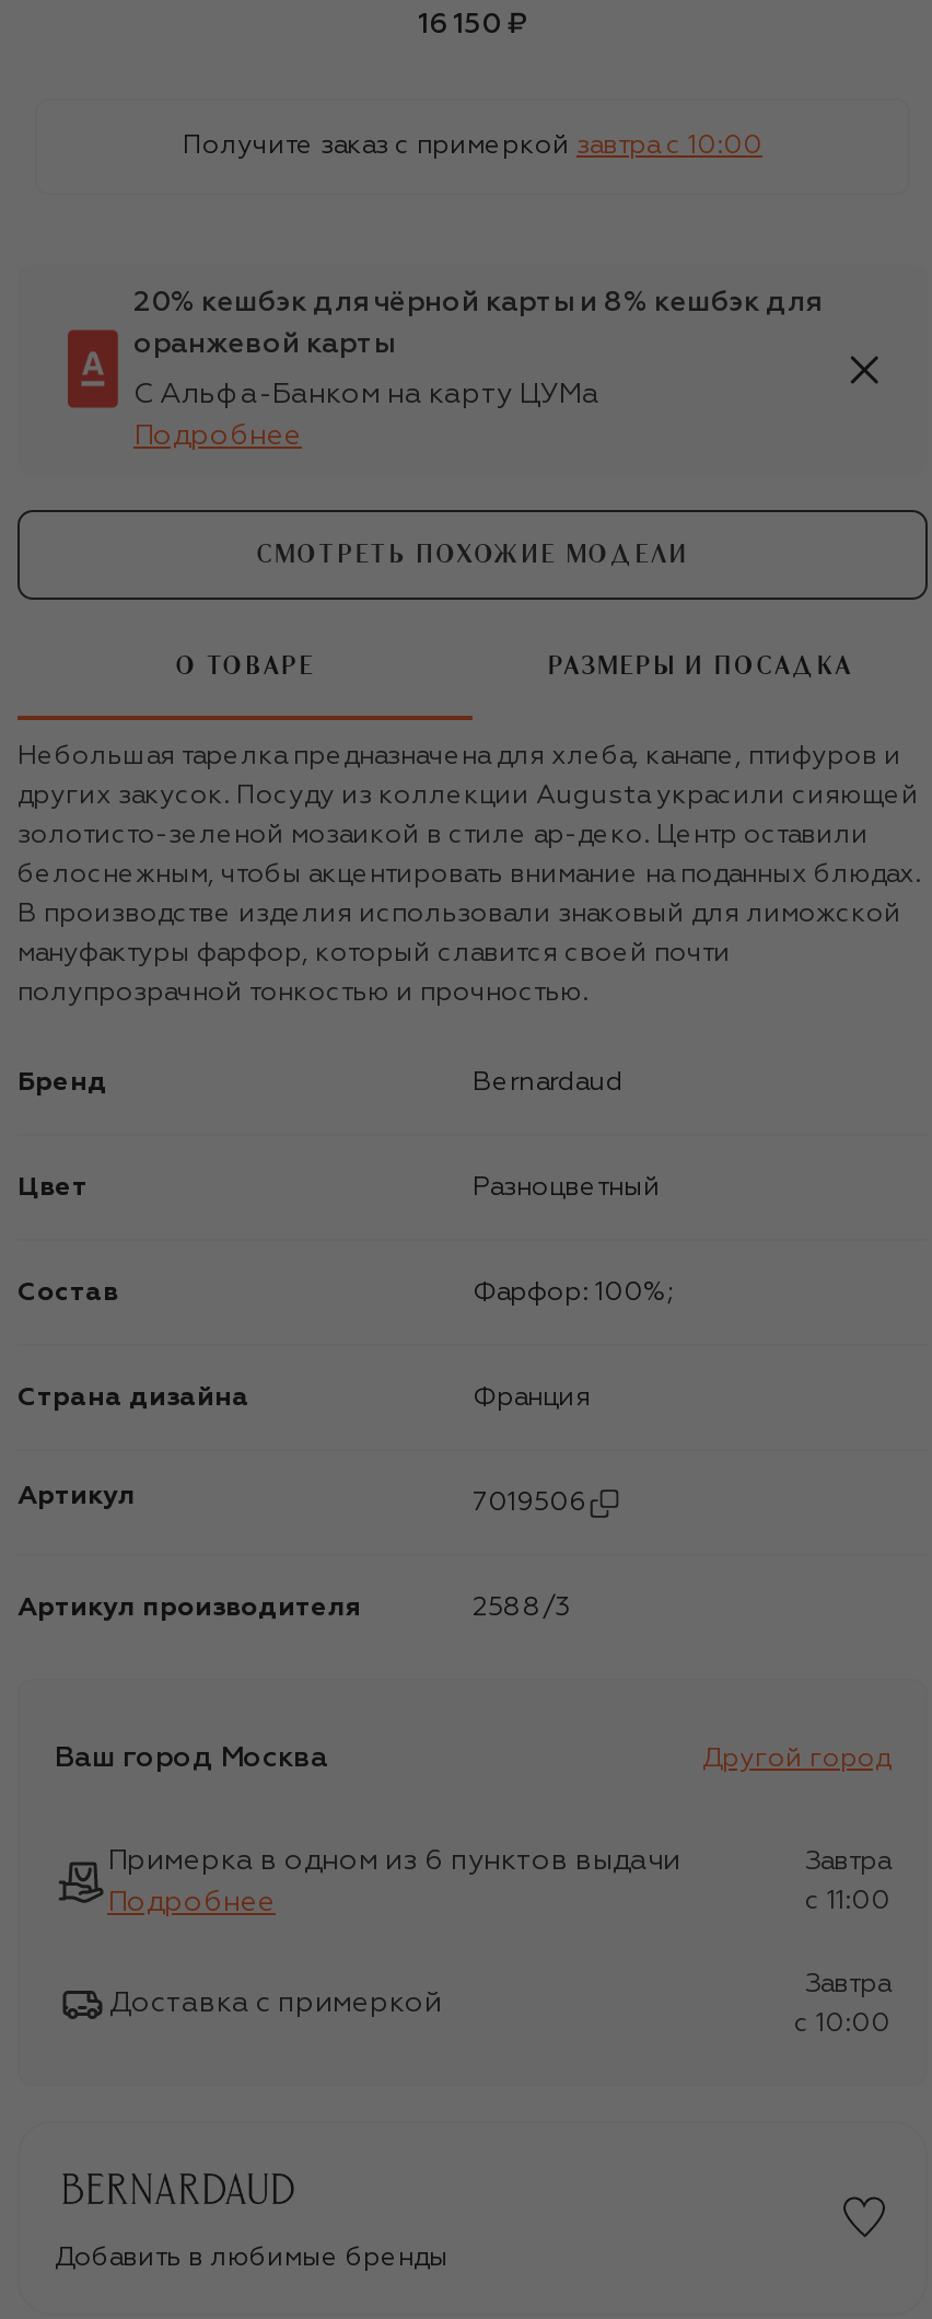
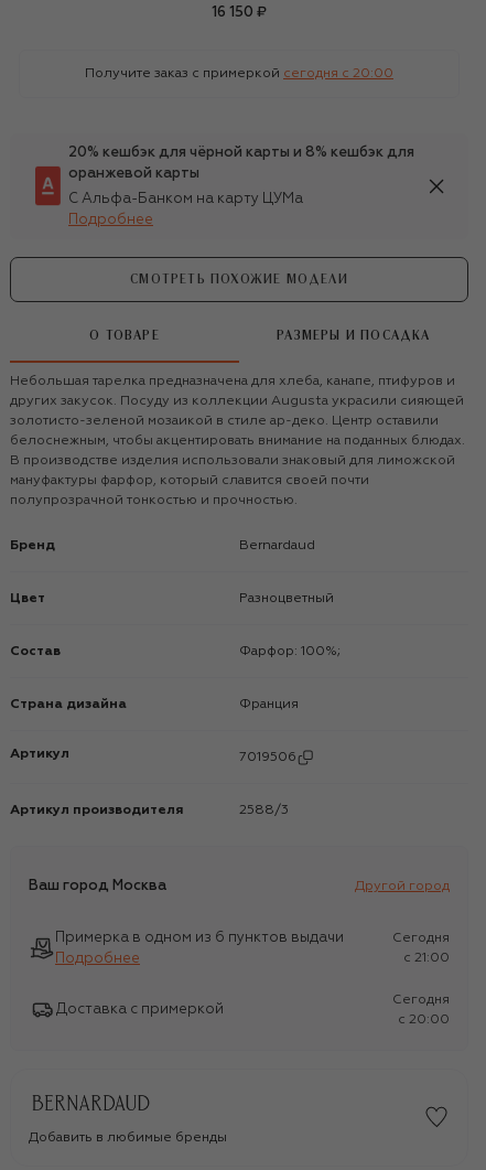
[183,133,762,159] Получите заказ с примеркой завтра c 10:00 -> [85,67,393,80] Получите заказ с примеркой сегодня c 20:00
[805,1849,890,1875] Завтра -> [392,931,450,945] Сегодня
[805,1888,890,1914] c 11:00 -> [403,951,450,964] c 21:00
[805,1971,890,1997] Завтра -> [392,993,450,1006] Сегодня
[794,2011,890,2037] c 10:00 -> [398,1013,450,1026] c 20:00

